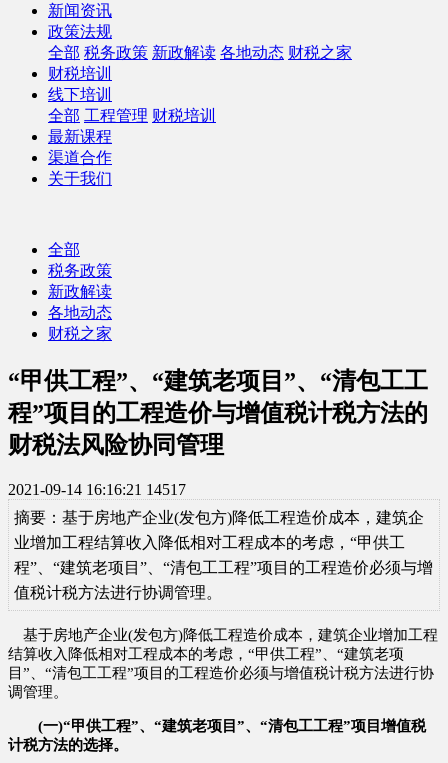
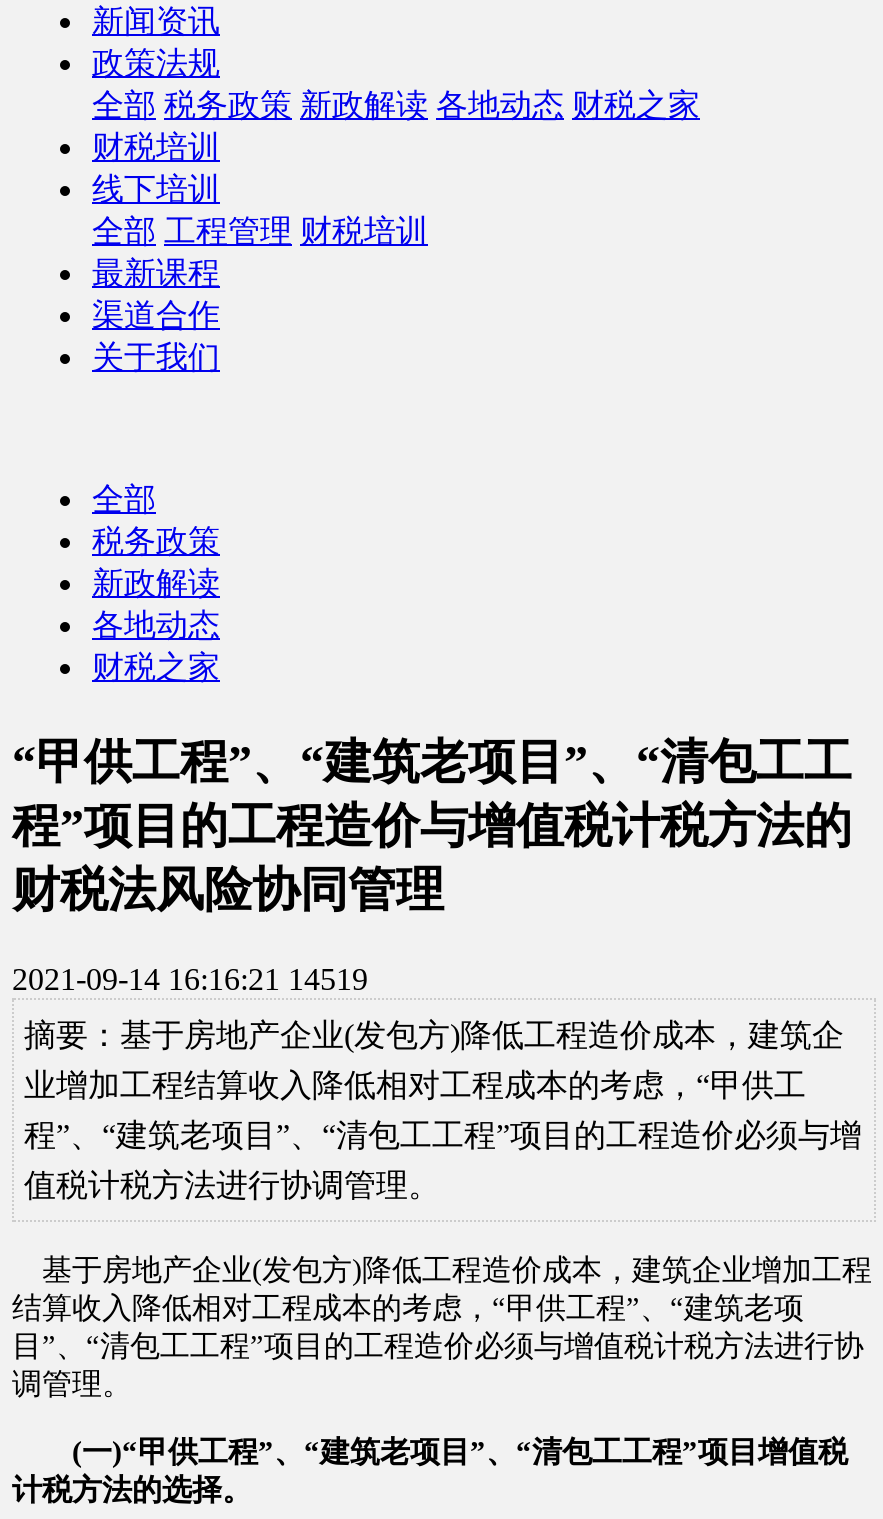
[8,481,186,498] 2021-09-14 16:16:21 14517 -> [12,962,368,996] 2021-09-14 16:16:21 14519

